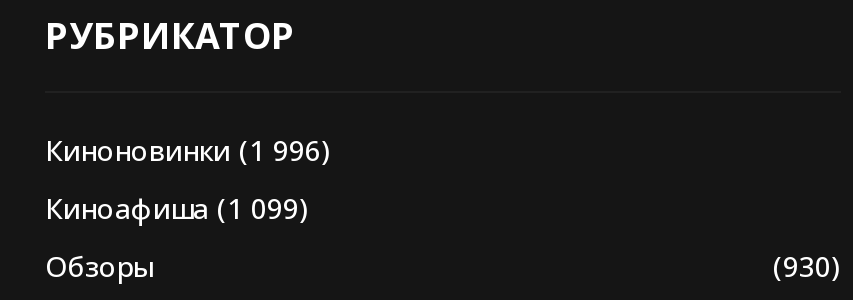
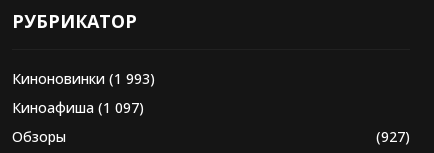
[45,132,331,170] Киноновинки (1 996) -> [12,69,155,88] Киноновинки (1 993)
[45,190,309,228] Киноафиша (1 099) -> [12,98,144,117] Киноафиша (1 097)
[773,248,841,286] (930) -> [376,127,410,146] (927)

